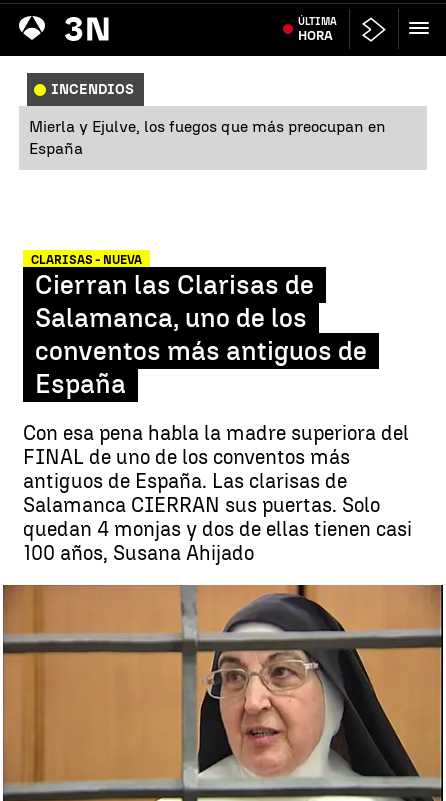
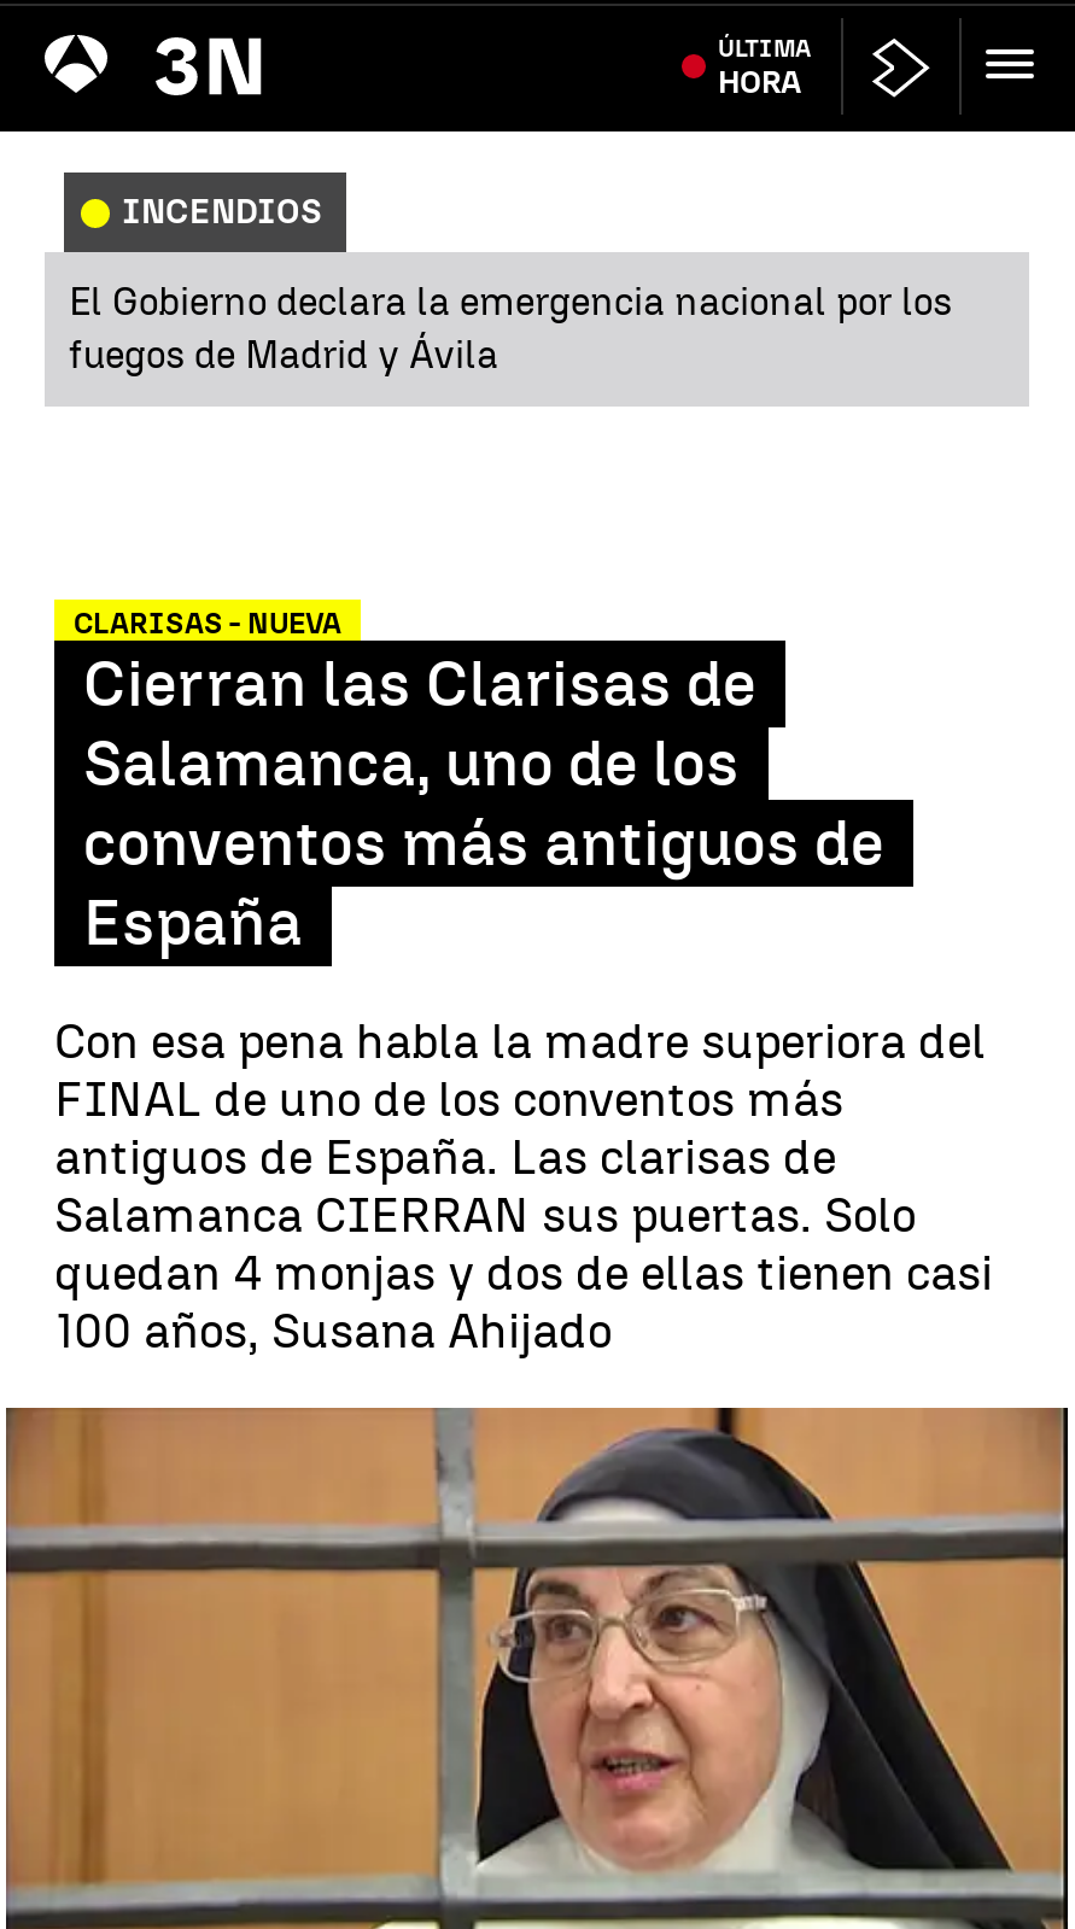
[29,117,386,158] Mierla y Ejulve, los fuegos que más preocupan en | España -> [69,279,952,378] El Gobierno declara la emergencia nacional por los | fuegos de Madrid y Ávila

